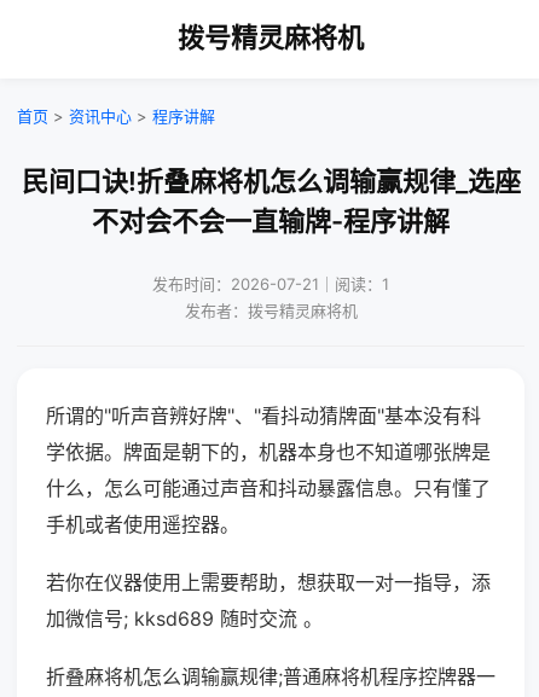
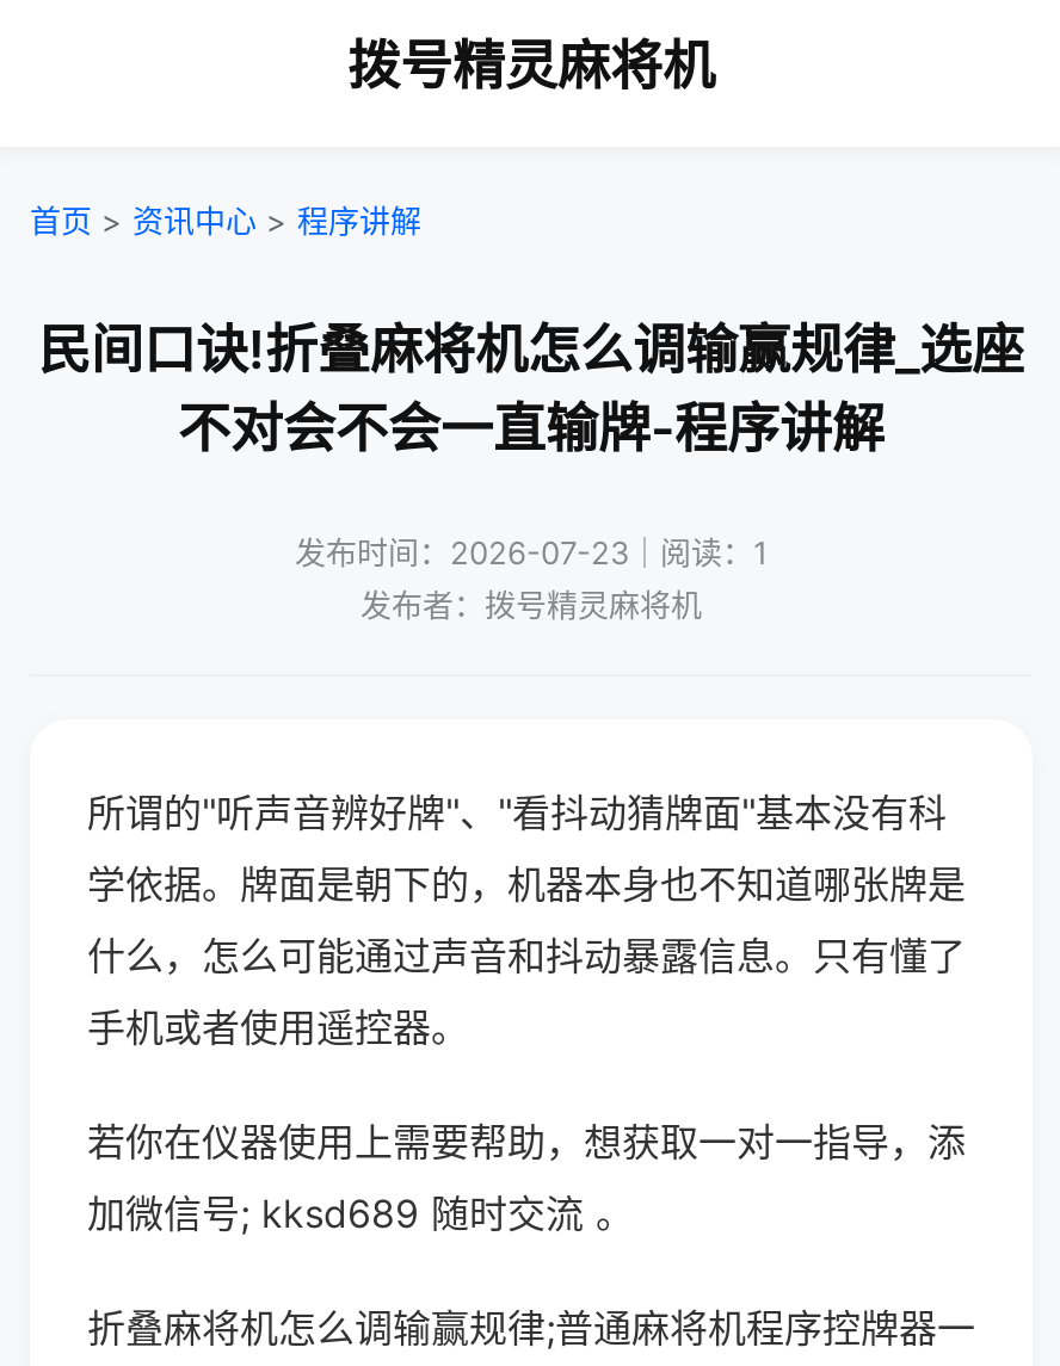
[152,274,389,294] 发布时间：2026-07-21｜阅读：1 -> [295,533,768,571] 发布时间：2026-07-23｜阅读：1

